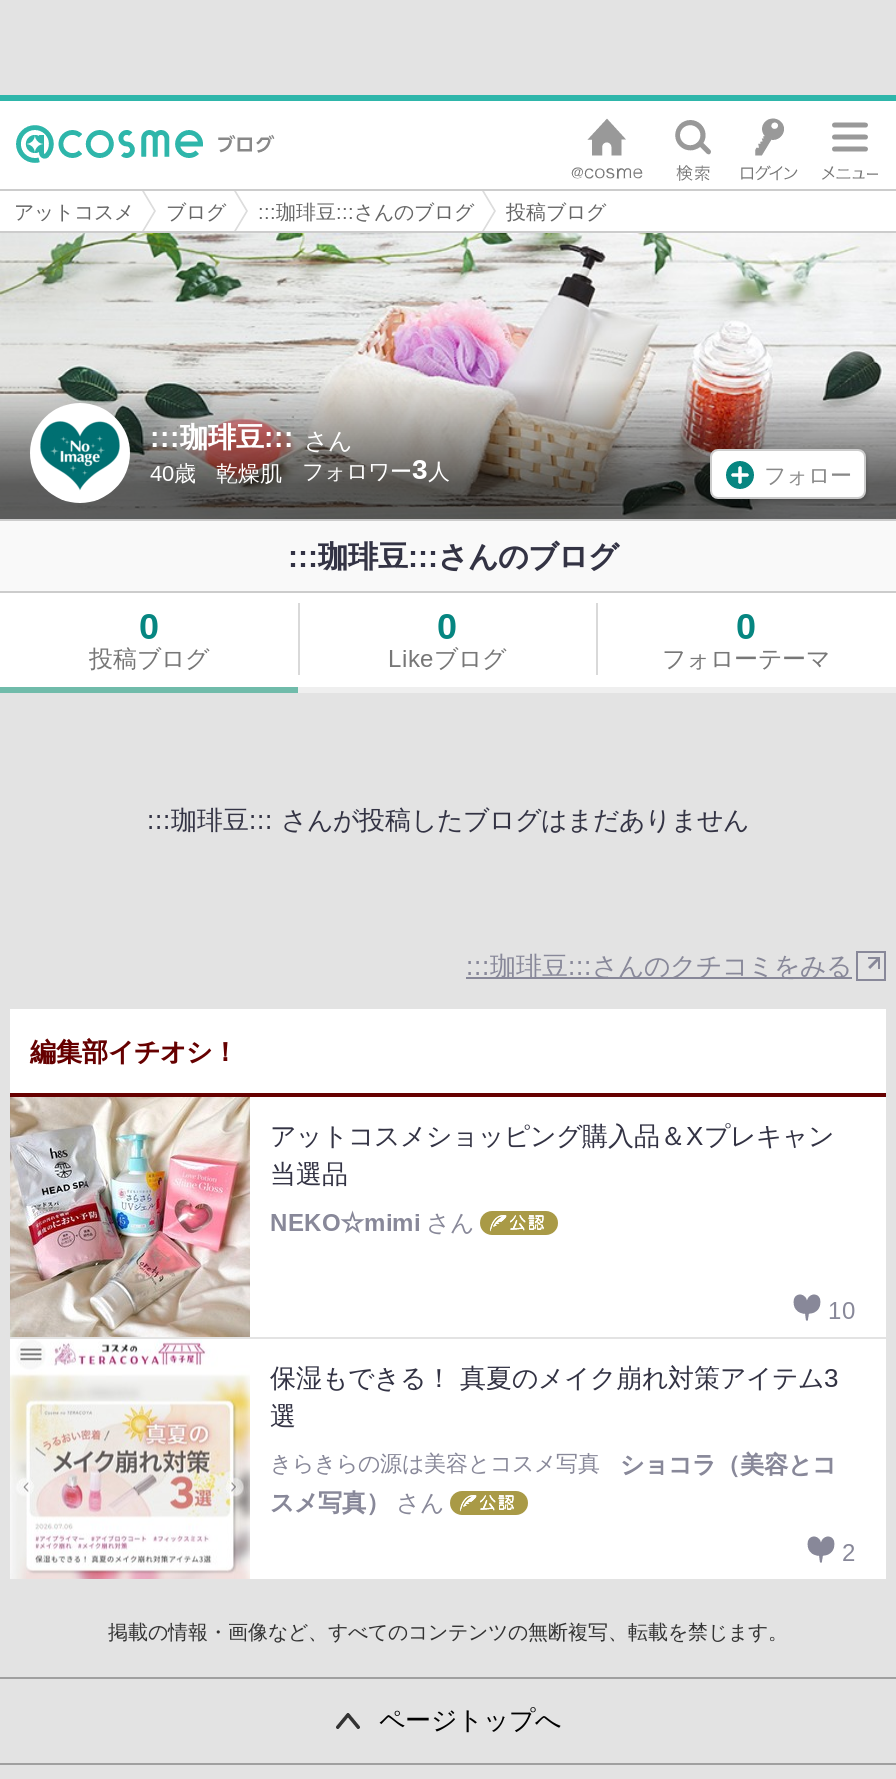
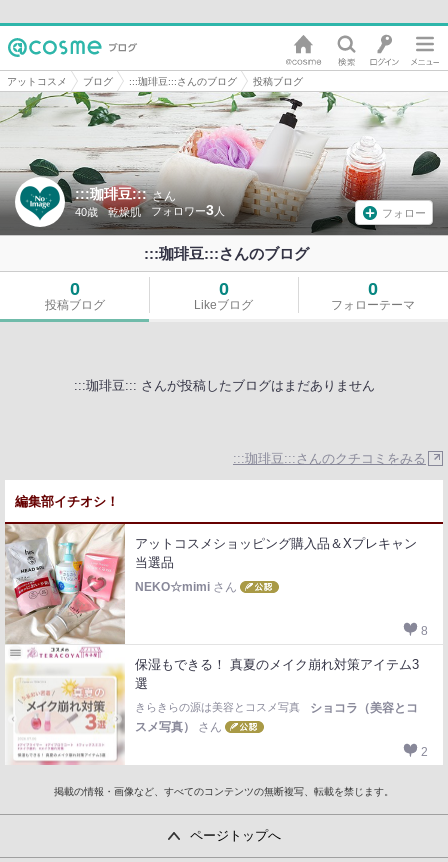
[828,1298,856,1326] 10 -> [421,624,428,638] 8

